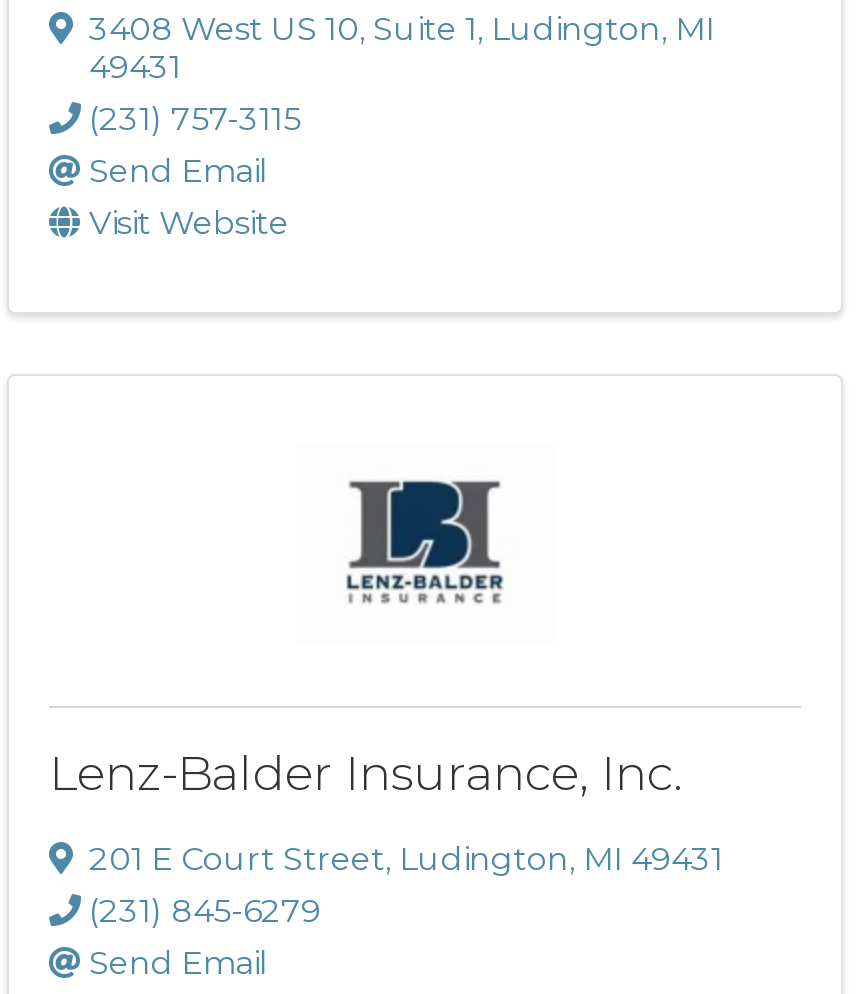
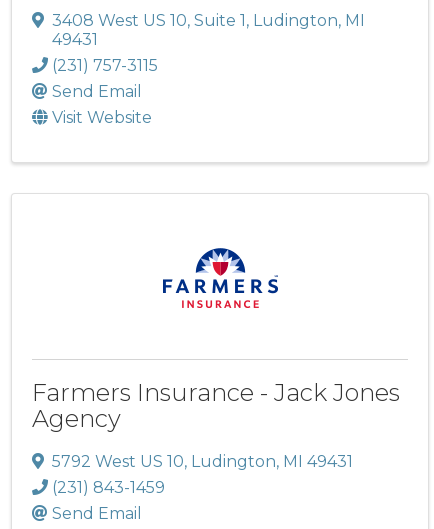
[345,478,505,604] [image] -> [162,247,279,309] [image]
[49,744,681,802] Lenz-Balder Insurance, Inc. -> [32,378,400,433] Farmers Insurance - Jack Jones | Agency
[89,840,723,930] 201 E Court Street, Ludington, MI 49431 | (231) 845-6279 -> [52,452,353,497] 5792 West US 10, Ludington, MI 49431 | (231) 843-1459

